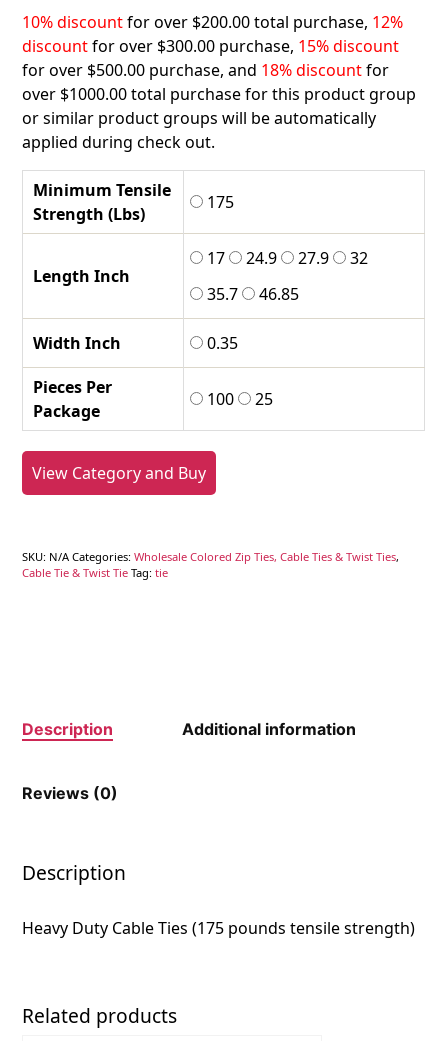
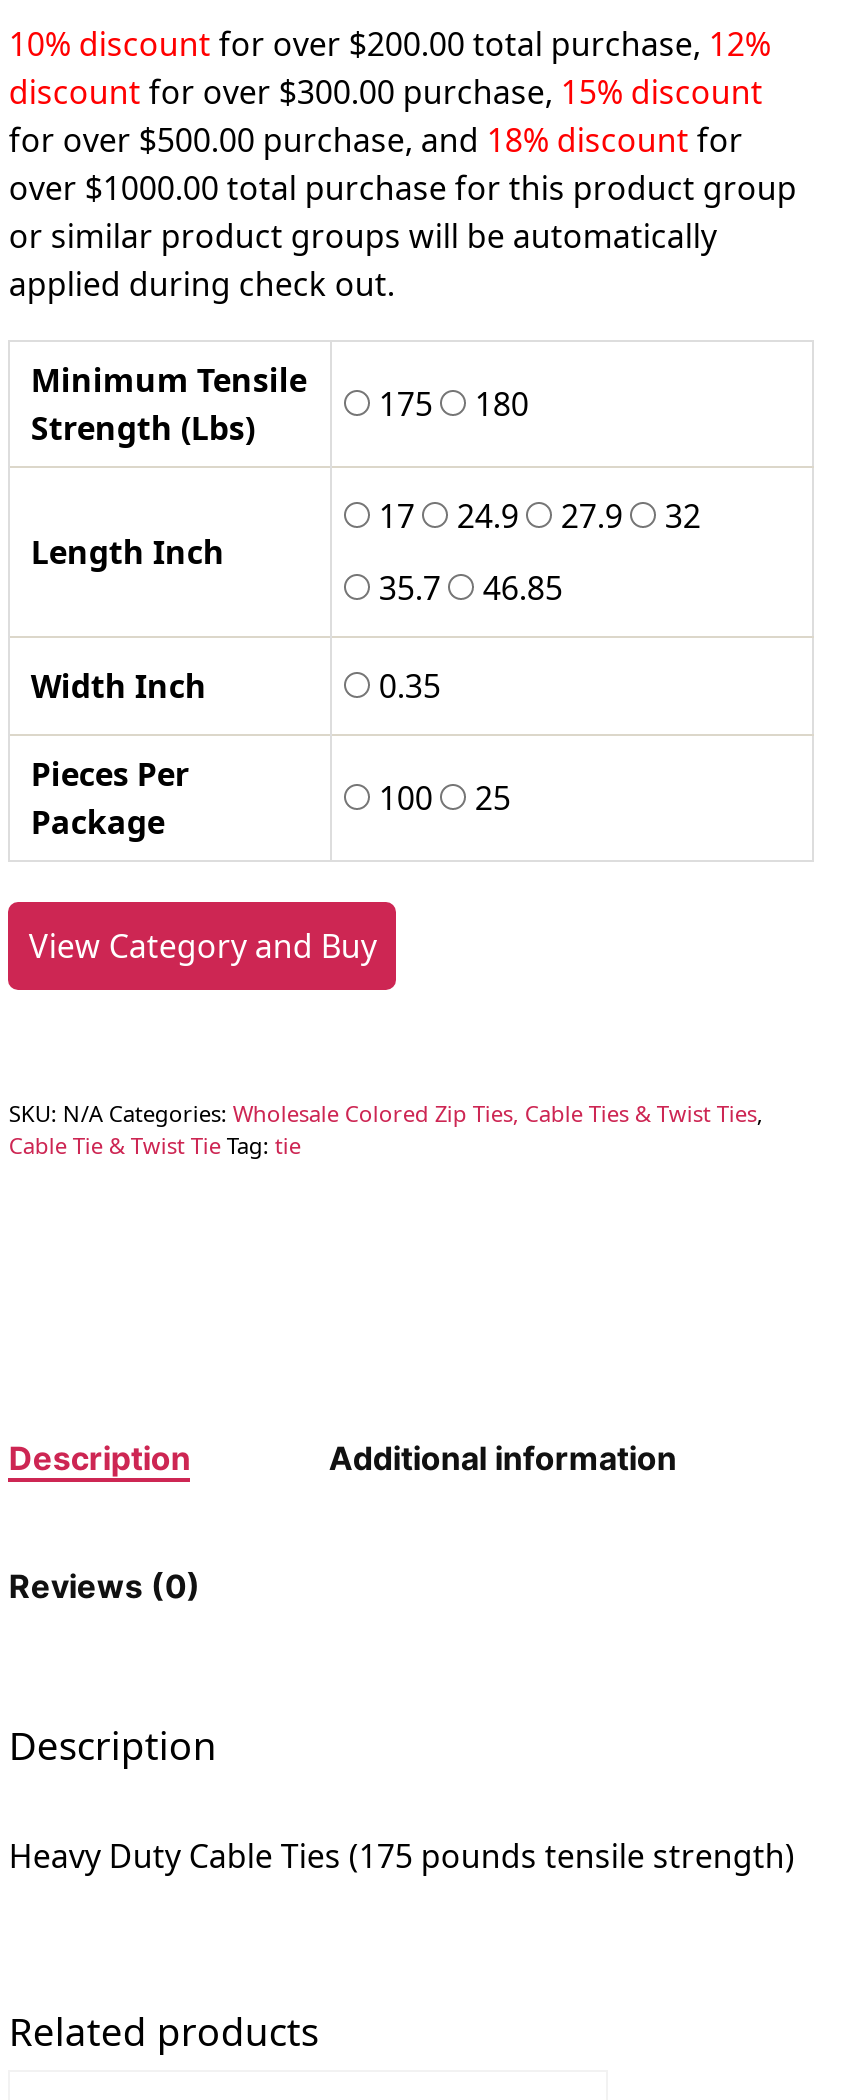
none -> [475,382,529,426] 180

